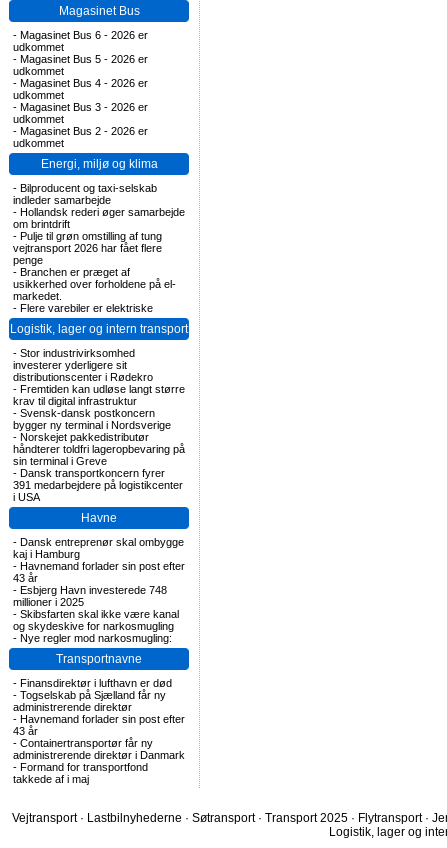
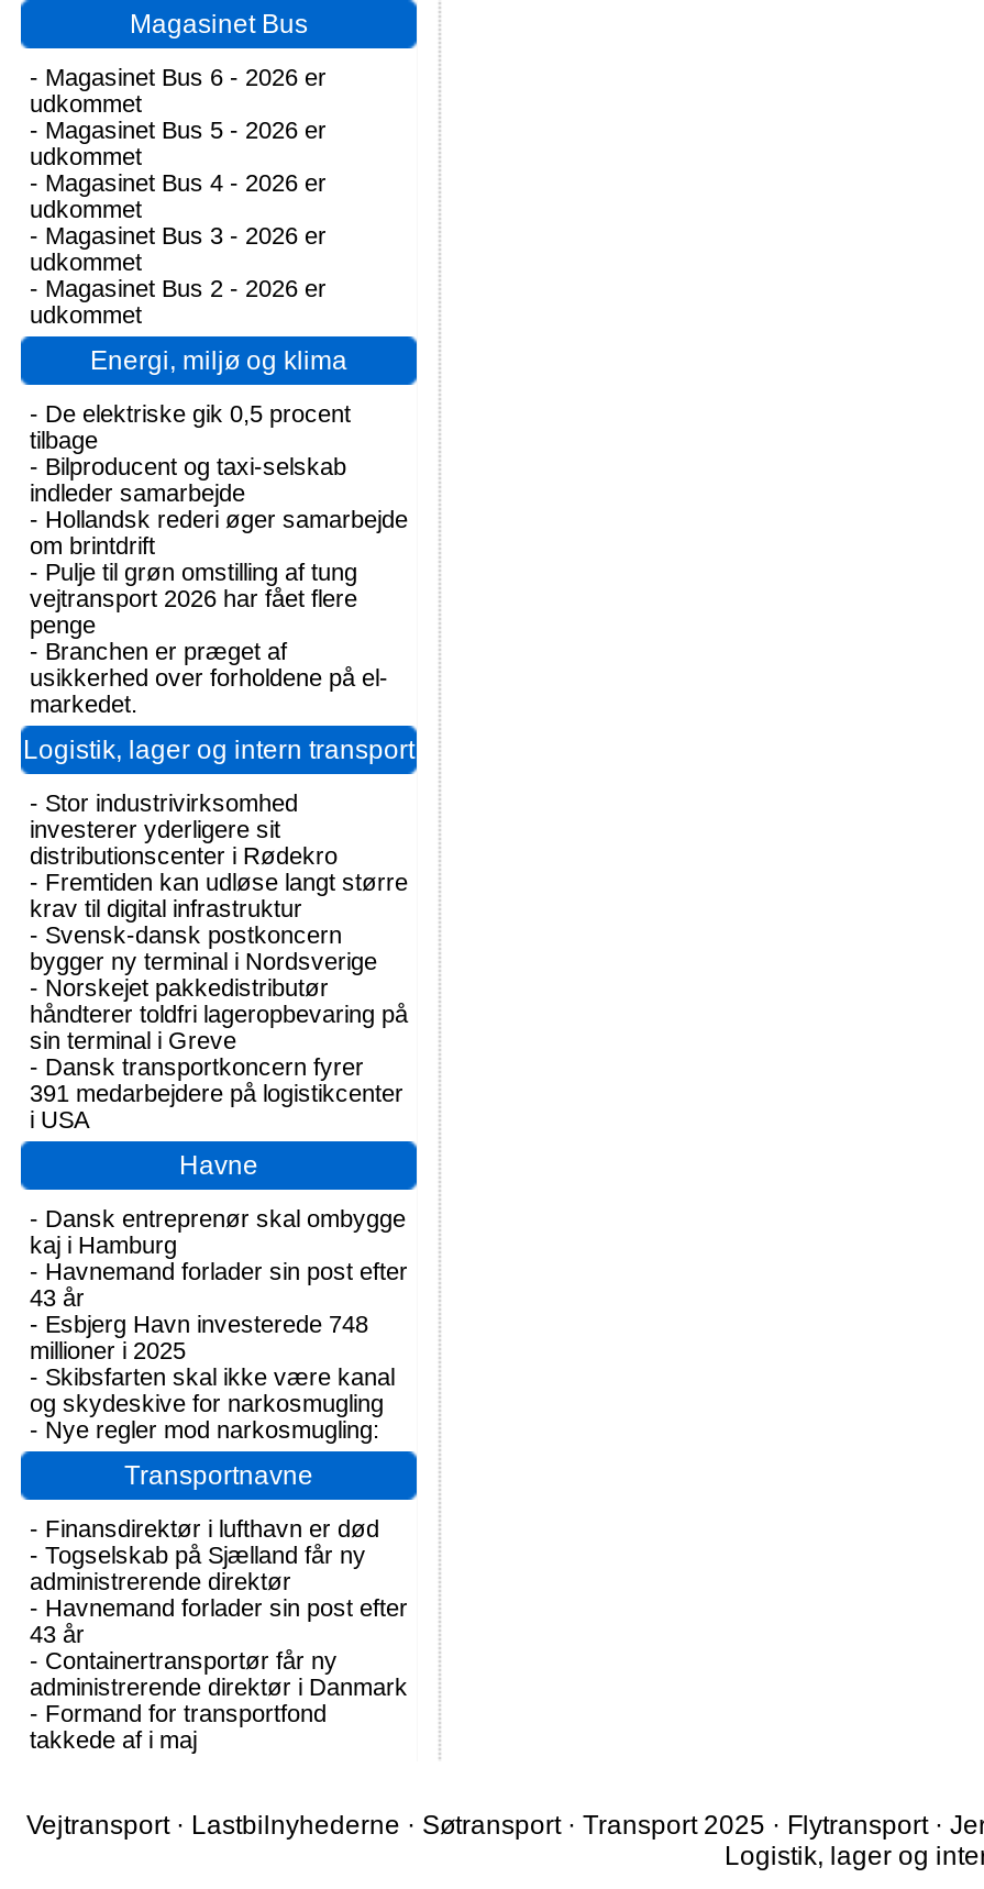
none -> [30,400,351,453] - De elektriske gik 0,5 procent | tilbage
[13,302,153,314] - Flere varebiler er elektriske -> none

